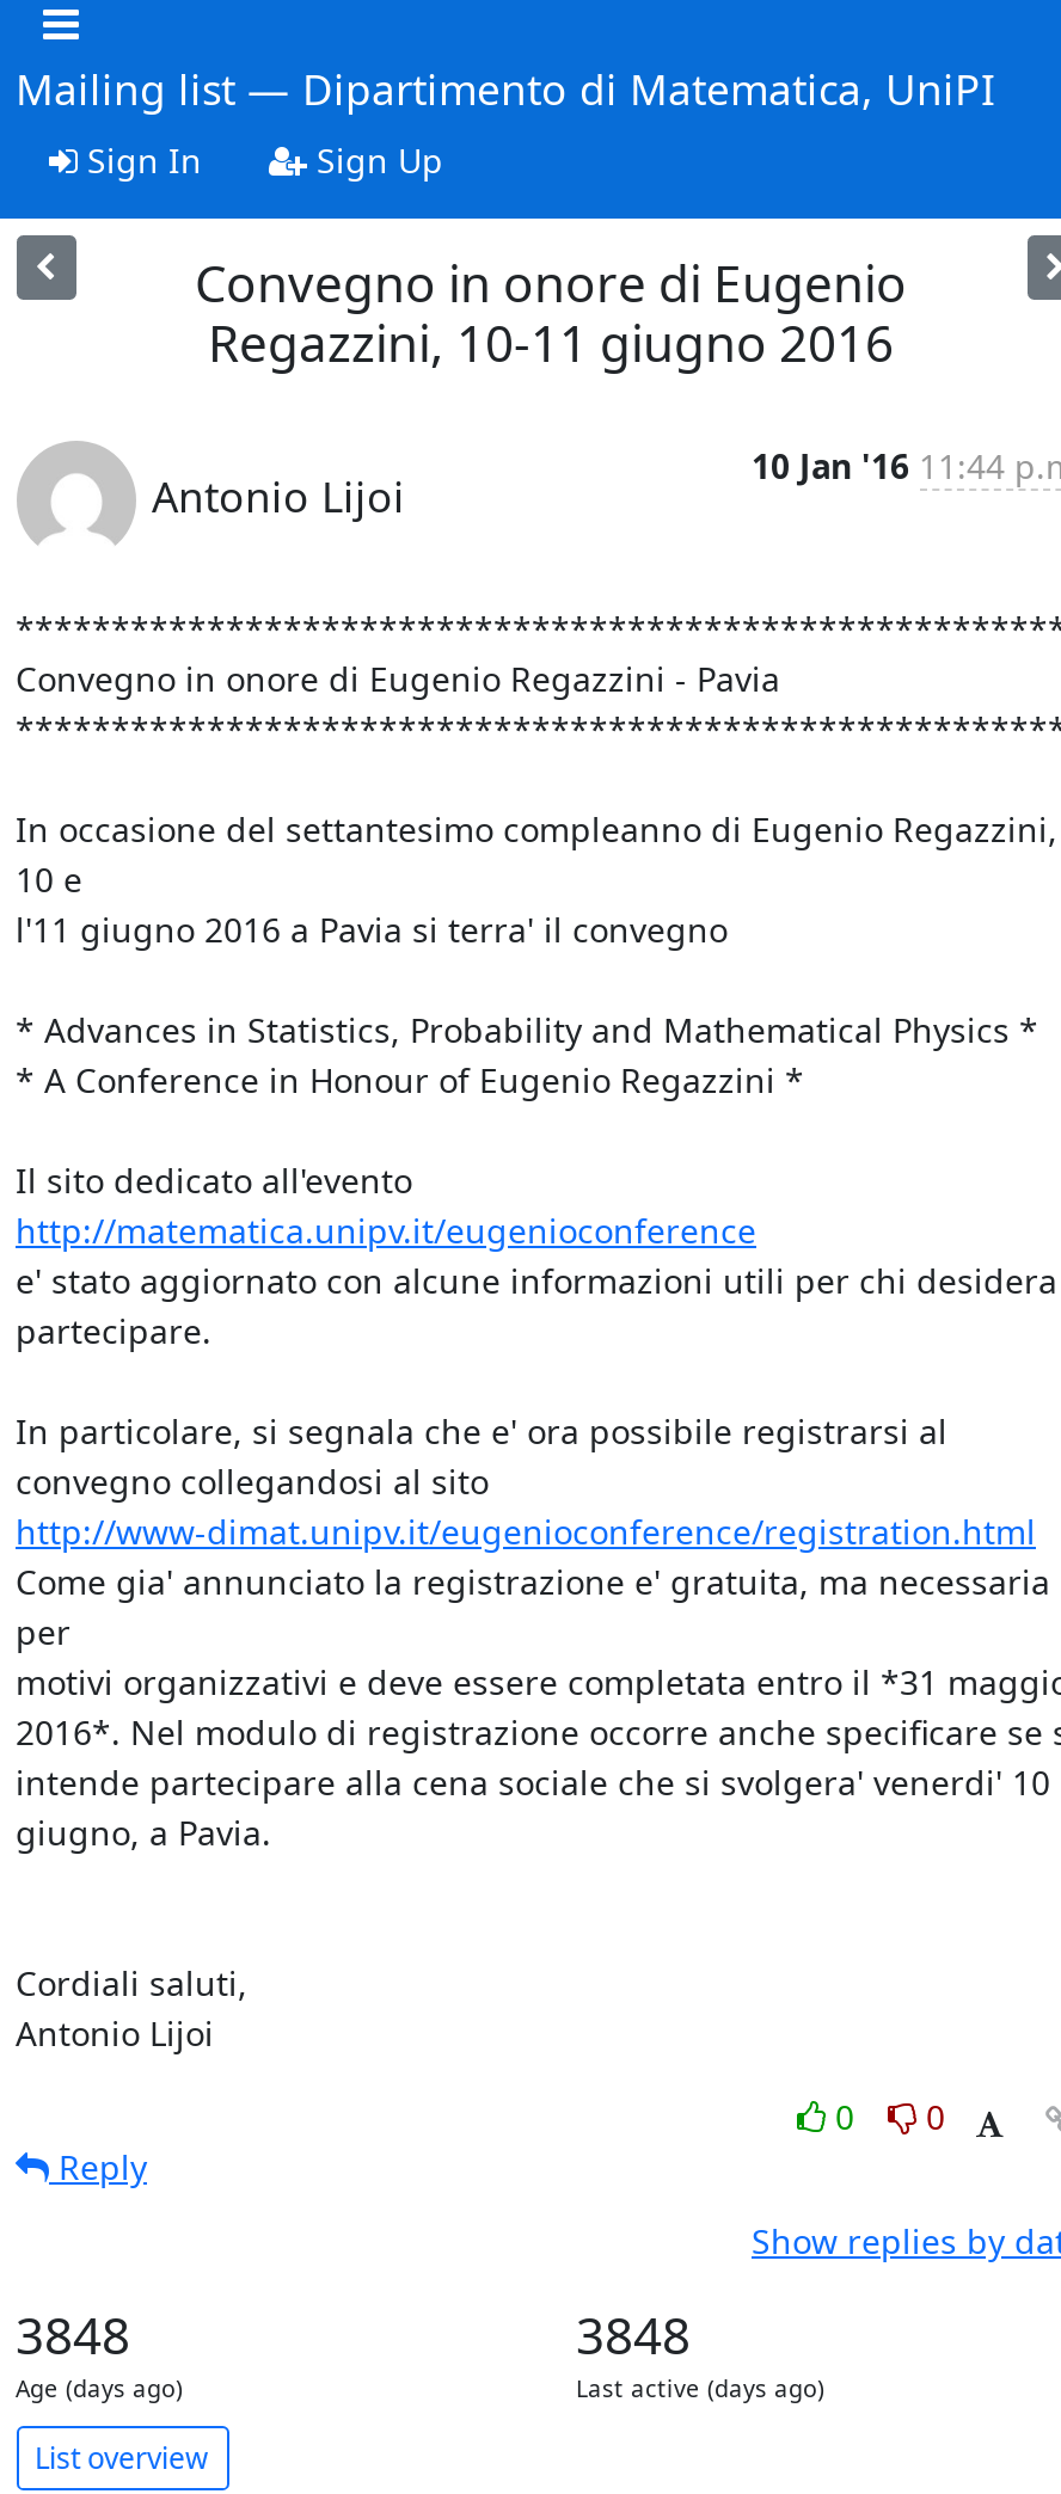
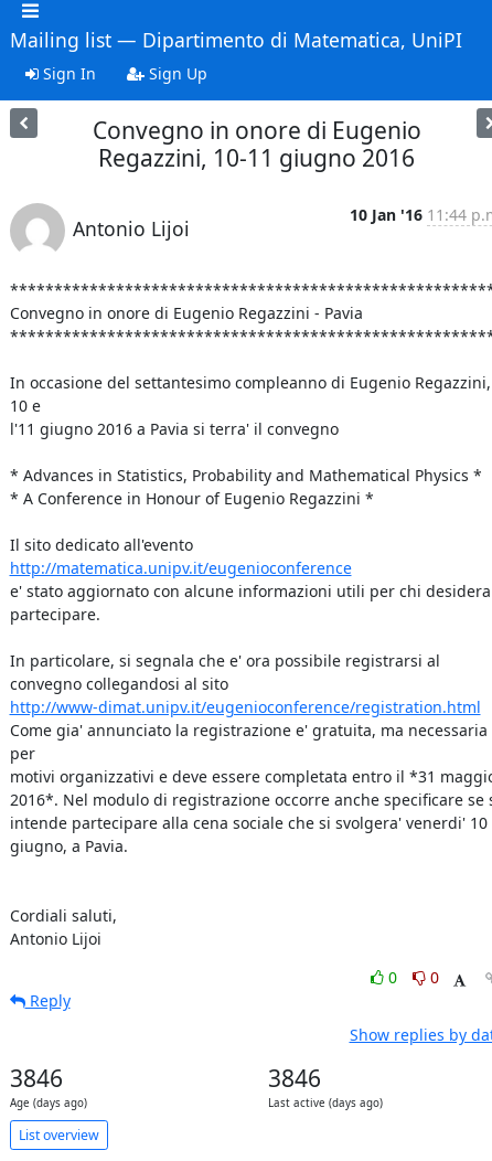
[16,2302,130,2369] 3848 -> [9,1063,62,1094] 3846
[576,2302,691,2369] 3848 -> [268,1063,321,1094] 3846

